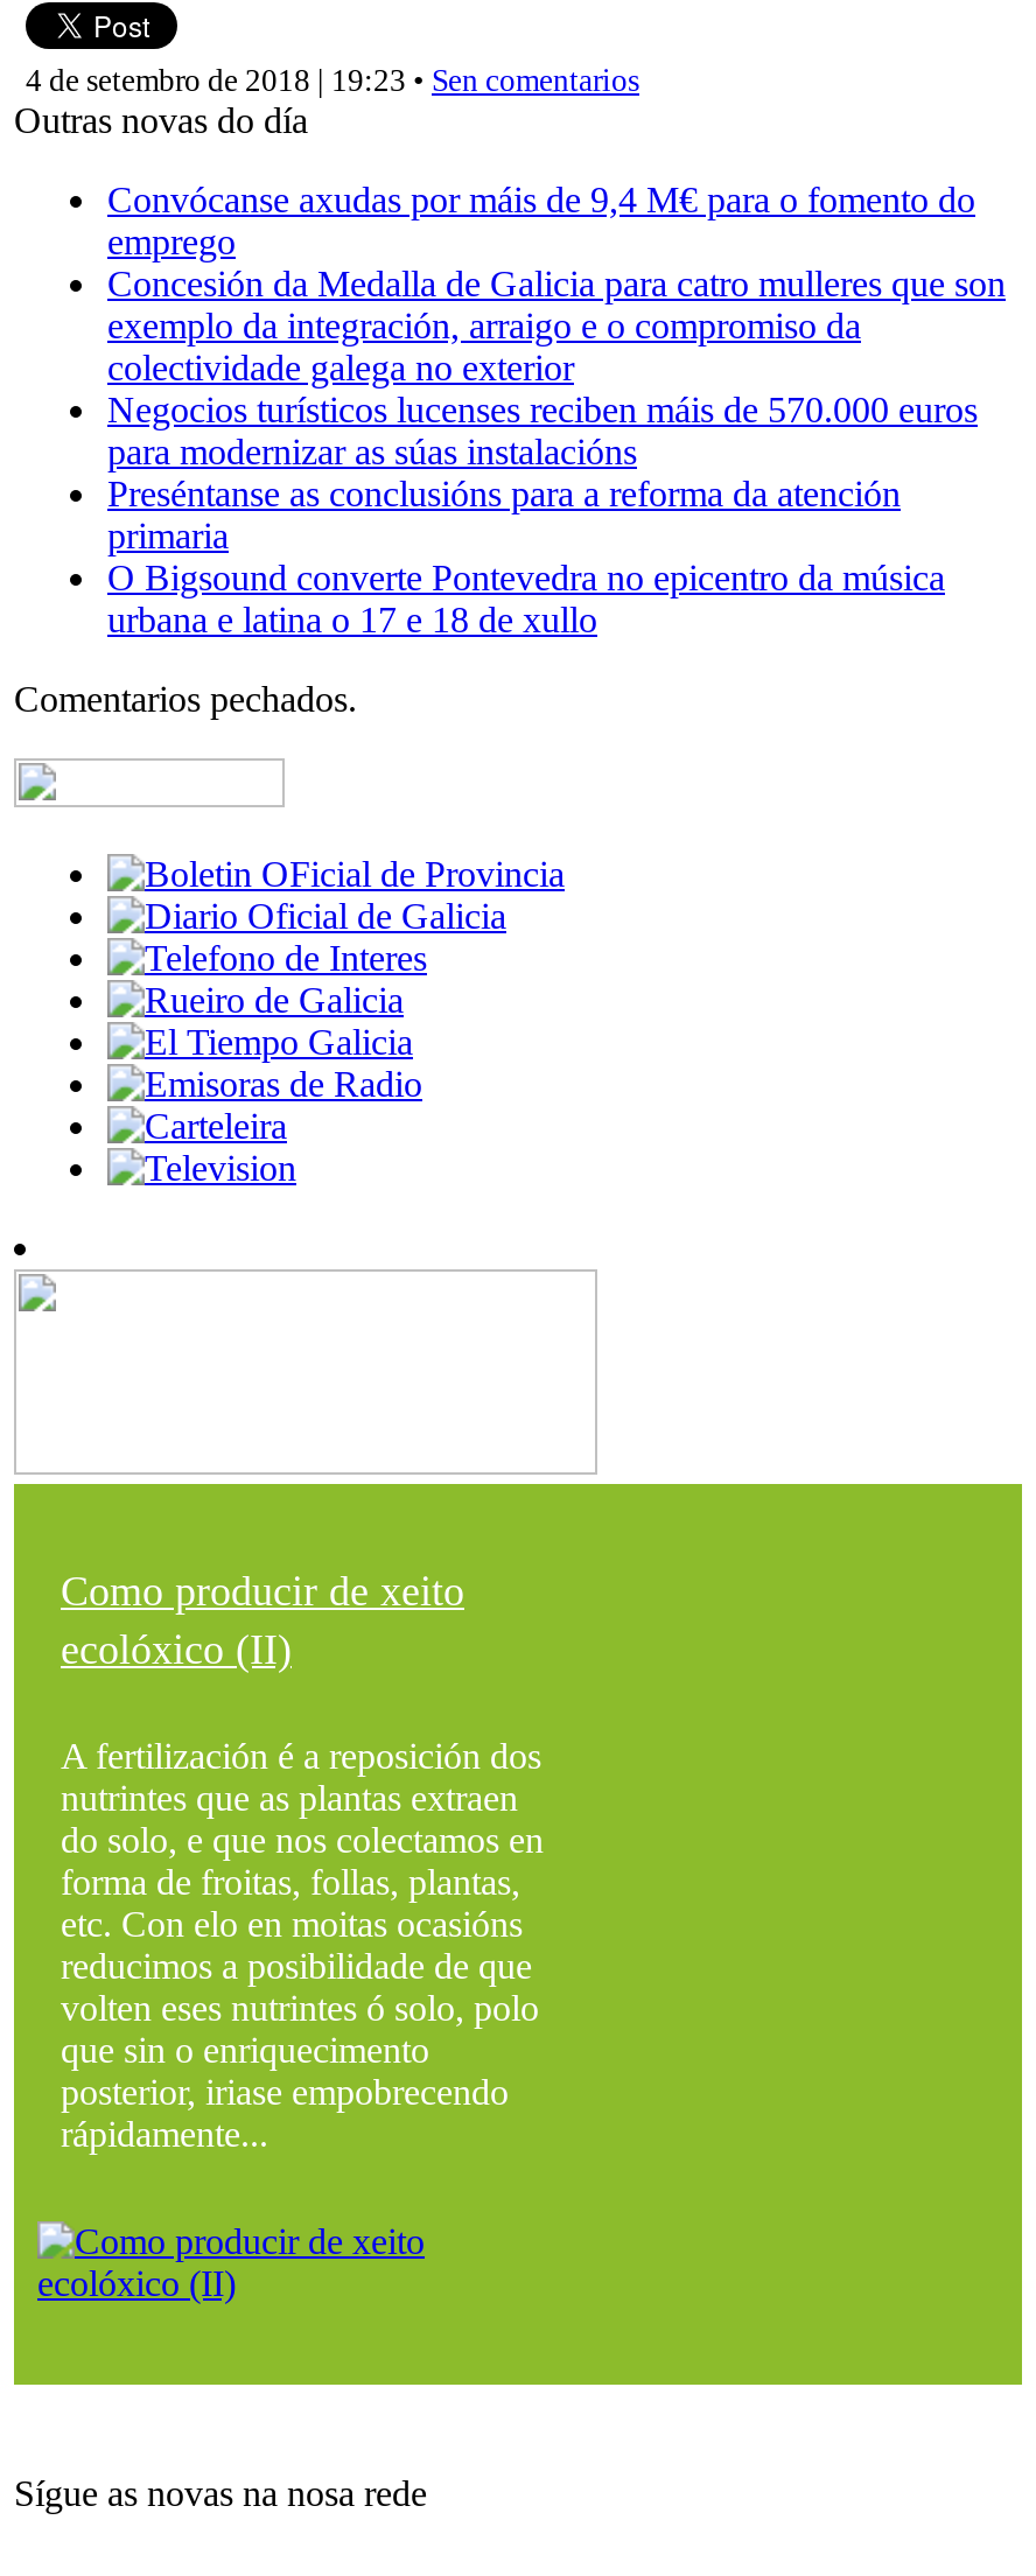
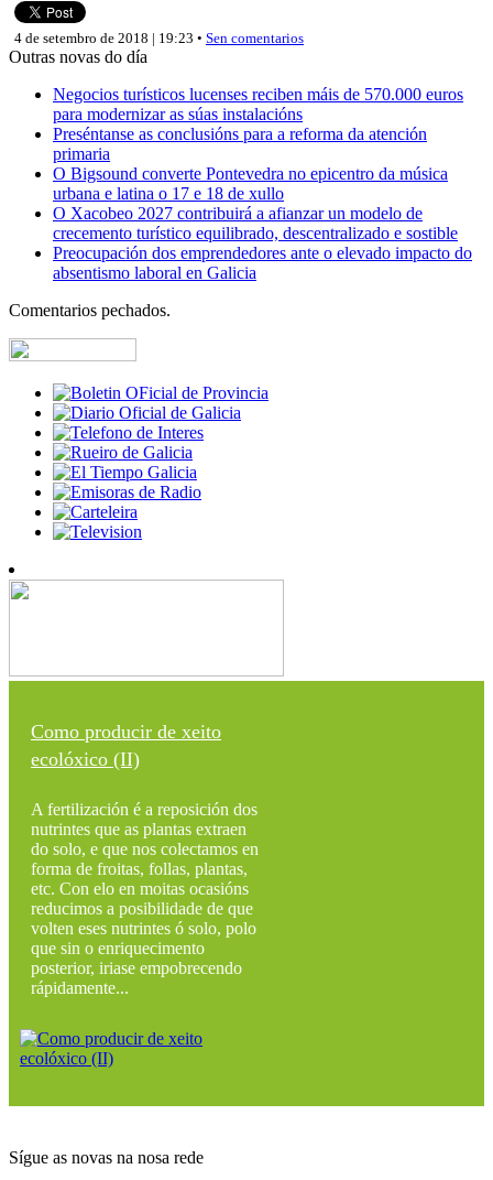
[107,179,1006,387] Convócanse axudas por máis de 9,4 M€ para o fomento do | emprego | Concesión da Medalla de Galicia para catro mulleres que son | exemplo da integración, arraigo e o compromiso da | colectividade galega no exterior -> none
moved [107,389,978,639] -> [53,85,463,203]: Negocios turísticos lucenses reciben máis de 570.000 euros | para modernizar as súas instalacións | Preséntanse as conclusións para a reforma da atención | primaria | O Bigsound converte Pontevedra no epicentro da música | urbana e latina o 17 e 18 de xullo
none -> [53,204,472,282] O Xacobeo 2027 contribuirá a afianzar un modelo de | crecemento turístico equilibrado, descentralizado e sostible | Preocupación dos emprendedores ante o elevado impacto do | absentismo laboral en Galicia

